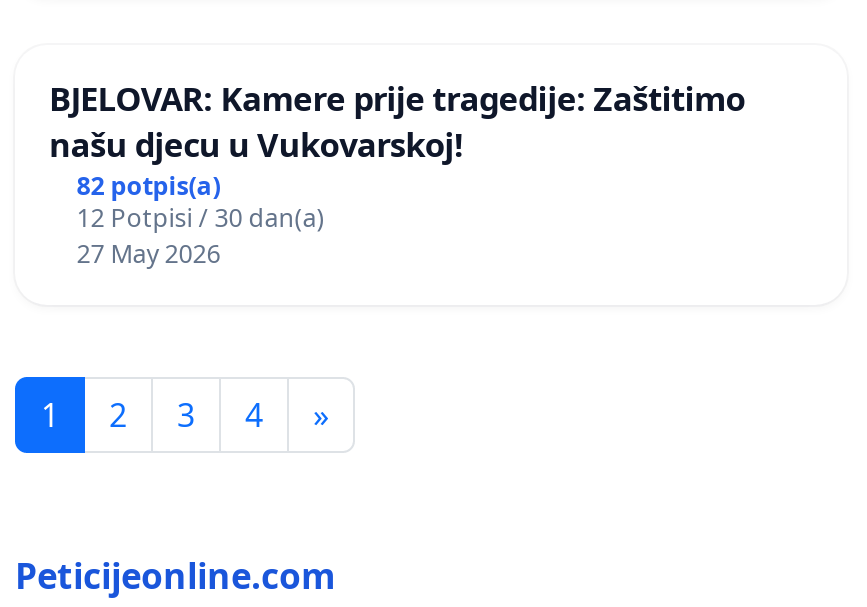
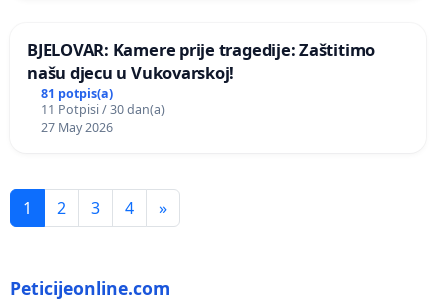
[77,169,221,203] 82 potpis(a) -> [41,85,113,102] 81 potpis(a)
[77,201,325,235] 12 Potpisi / 30 dan(a) -> [41,101,165,118] 11 Potpisi / 30 dan(a)

